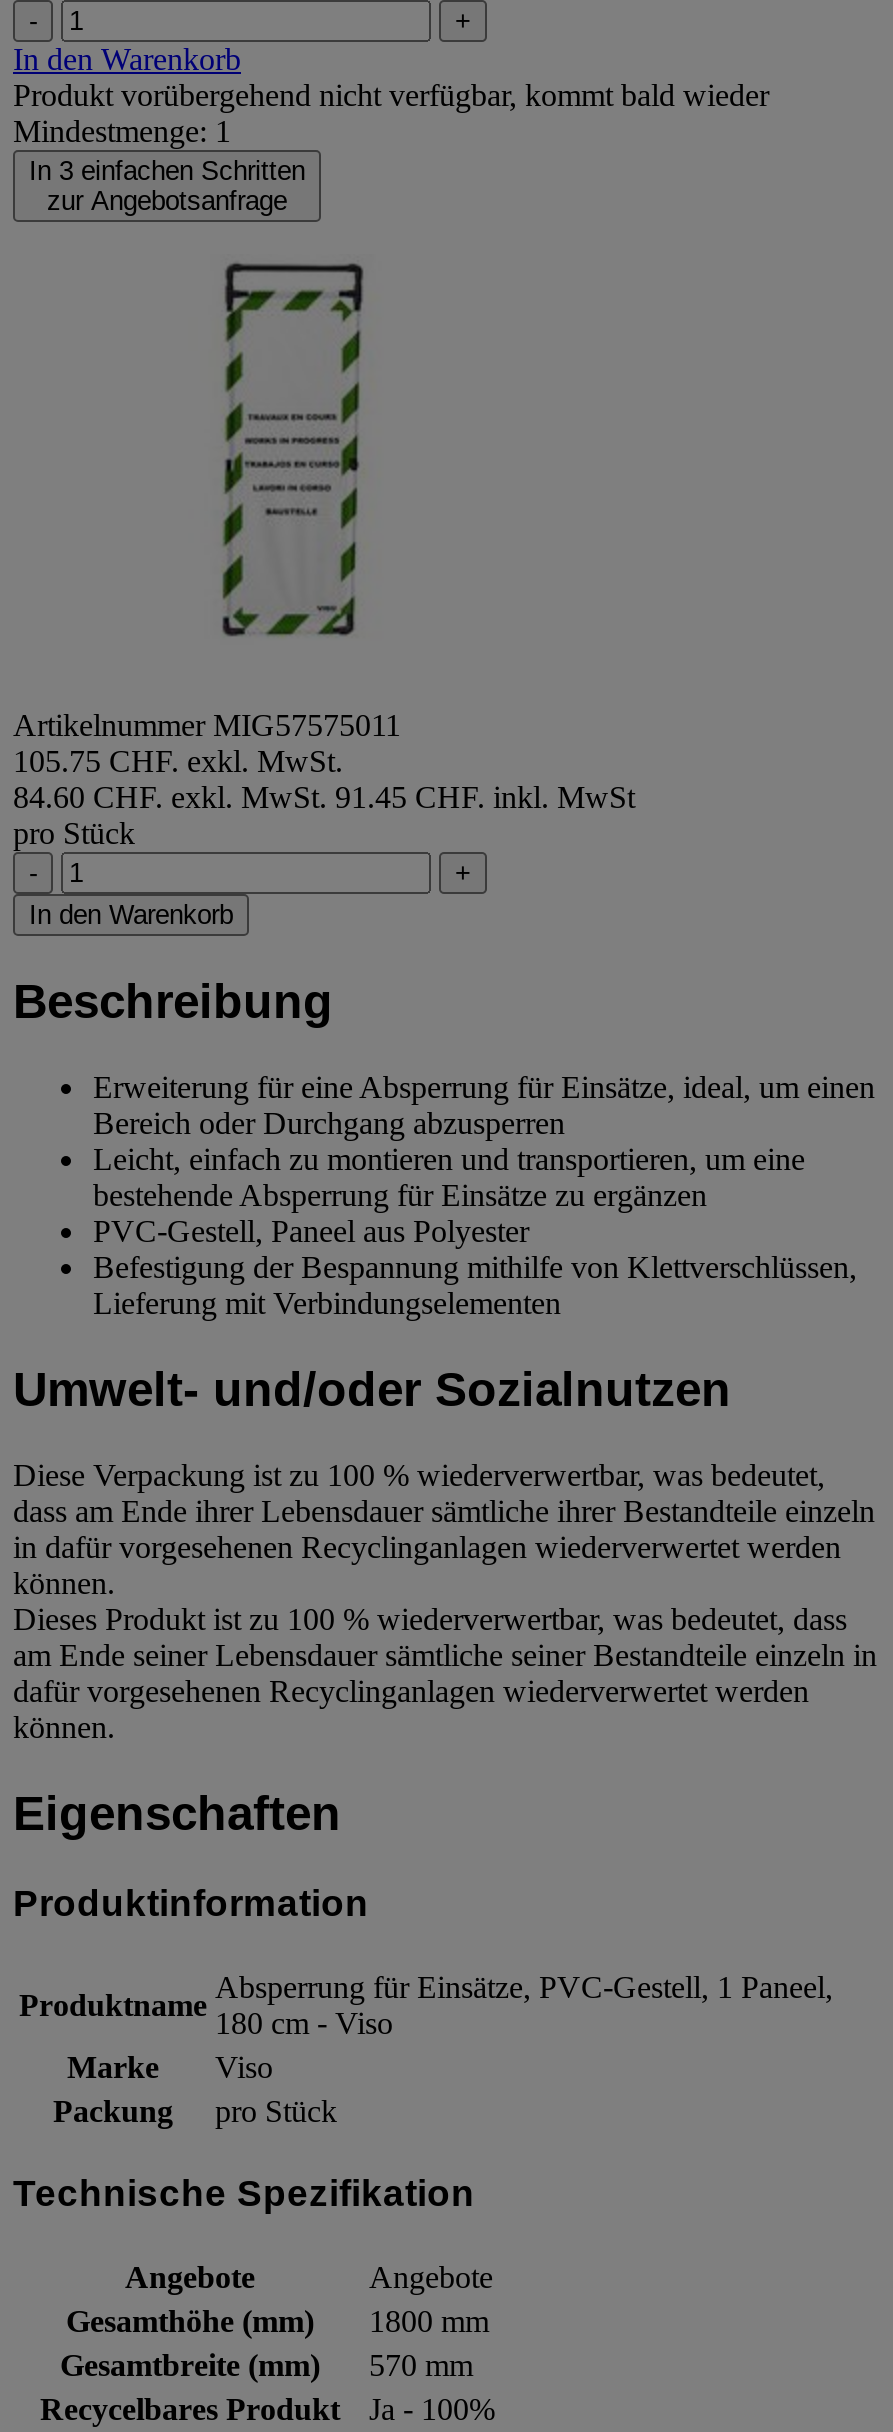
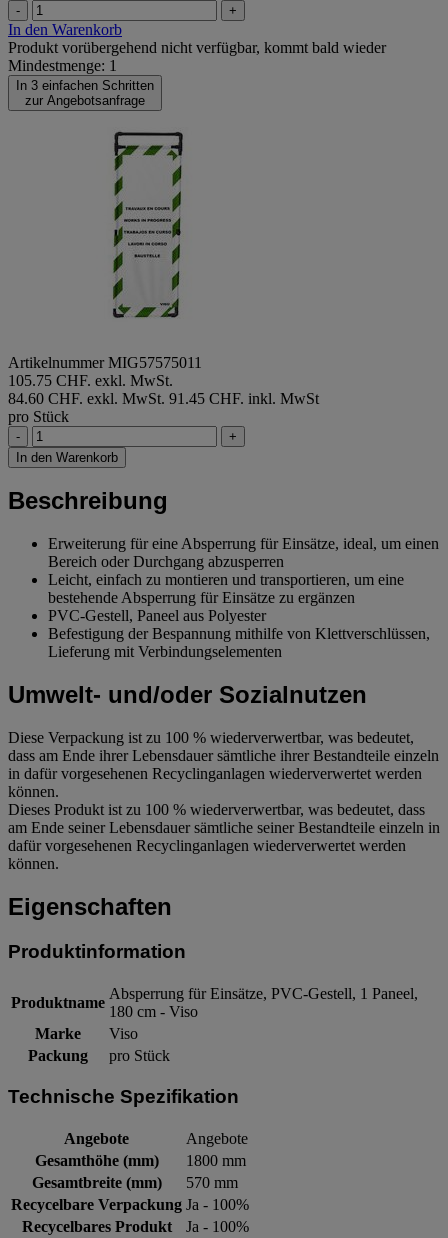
none -> [11,1196,249,1213] Recycelbare Verpackung Ja - 100%

